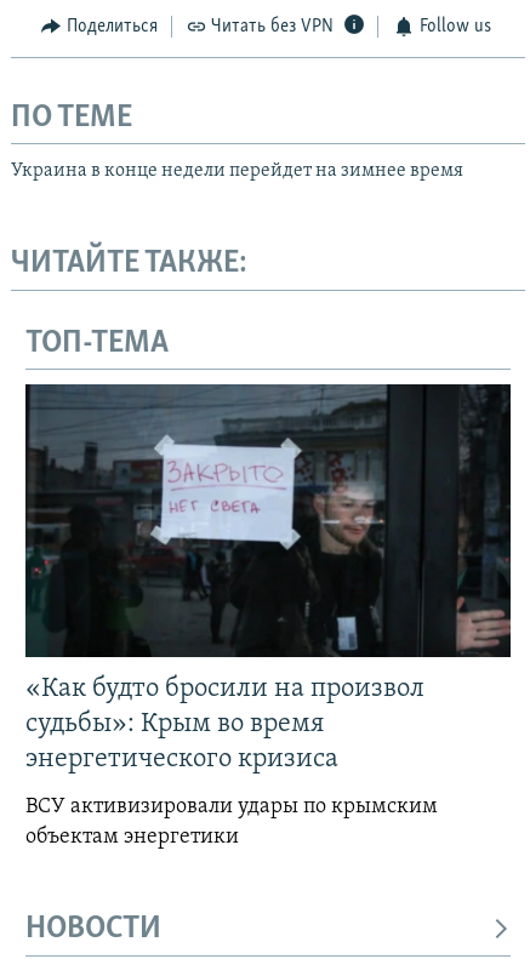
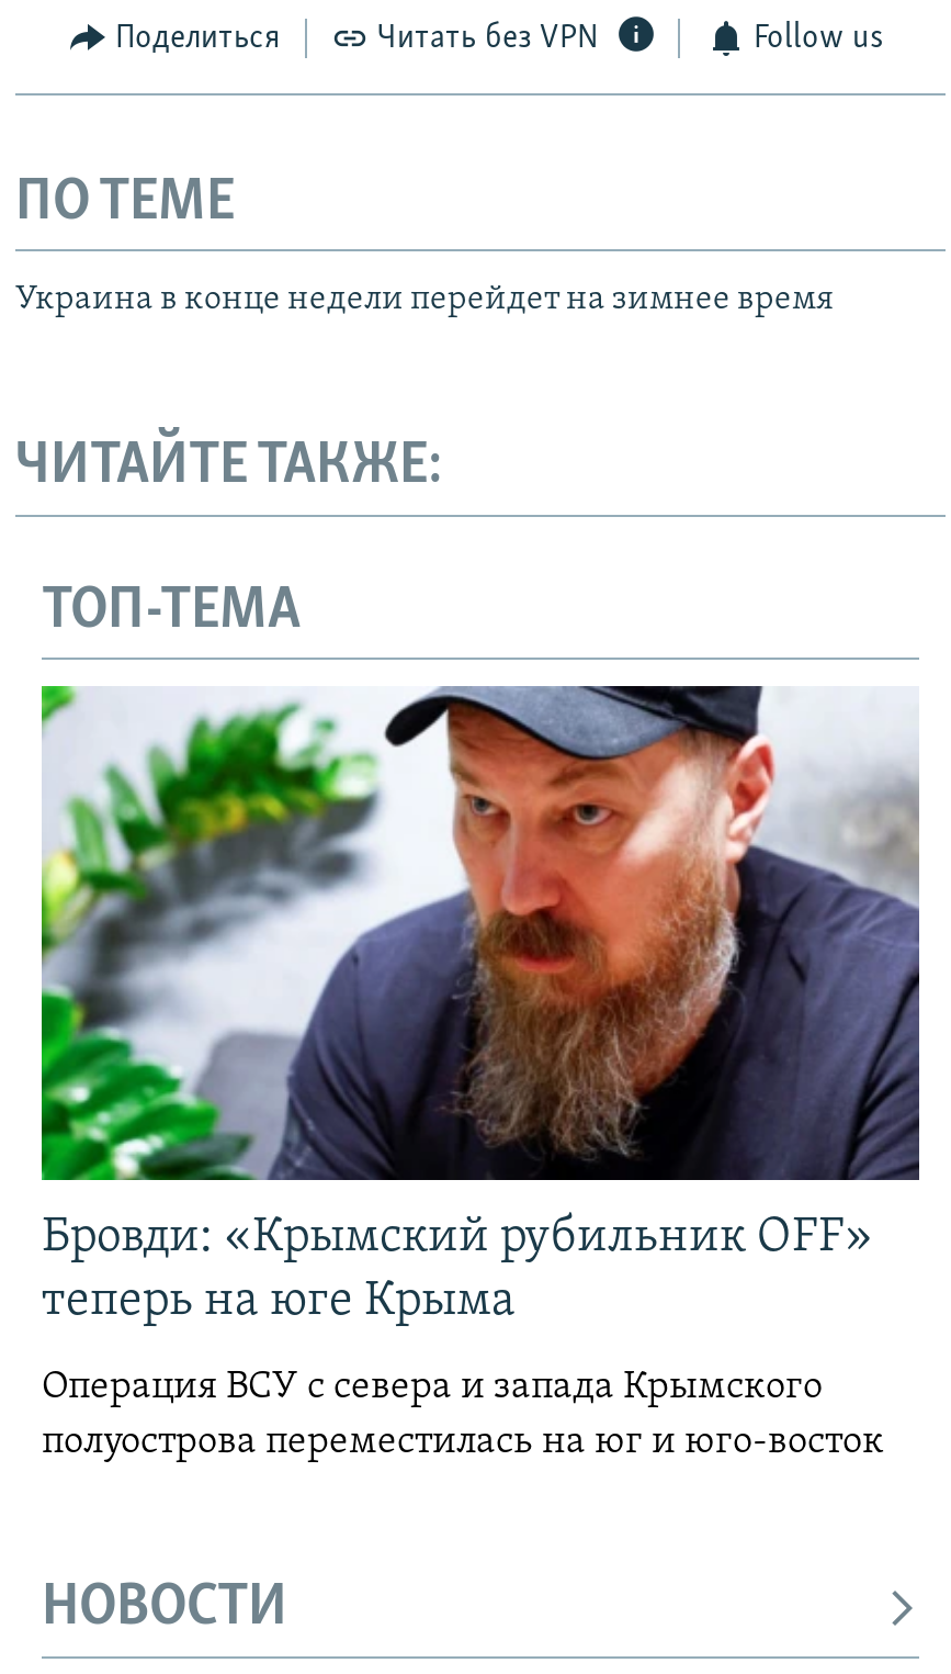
[24,383,512,774] [image] | «Как будто бросили на произвол | судьбы»: Крым во время | энергетического кризиса -> [39,684,921,1328] [image] | Бровди: «Крымский рубильник OFF» | теперь на юге Крыма
[25,796,438,849] ВСУ активизировали удары по крымским | объектам энергетики -> [42,1368,884,1464] Операция ВСУ с севера и запада Крымского | полуострова переместилась на юг и юго-восток

